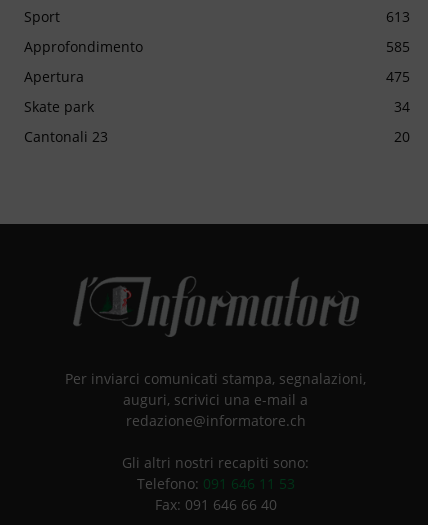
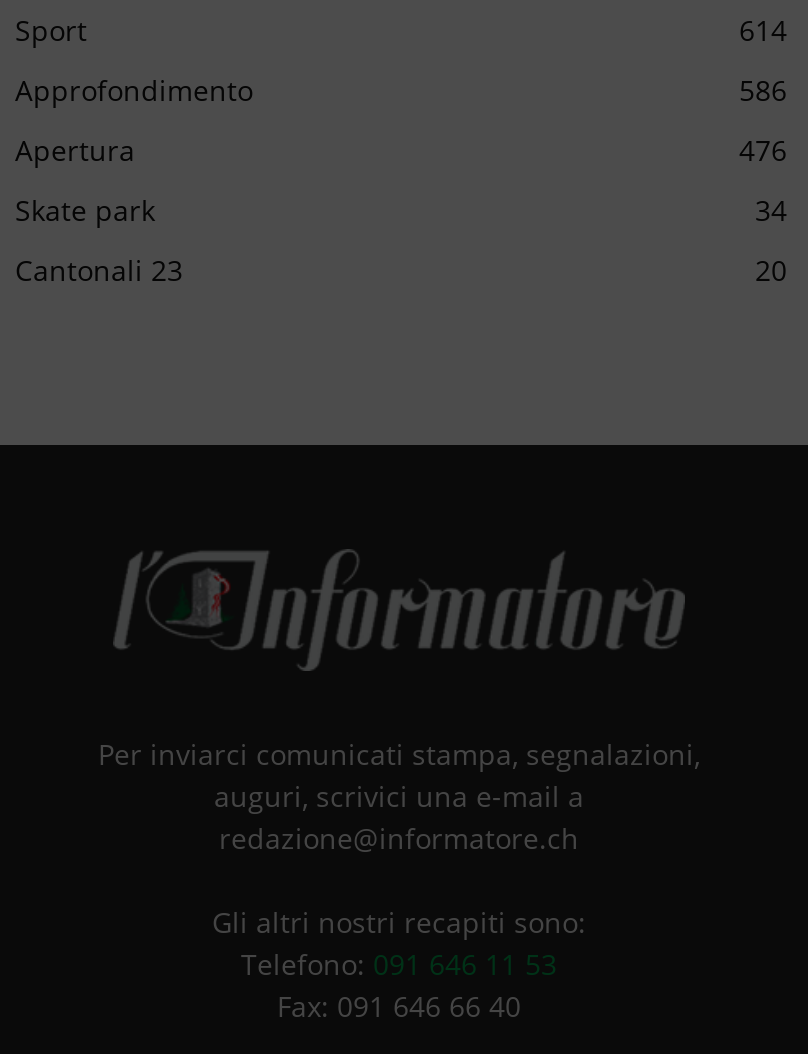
[386,6,410,25] 613 -> [739,10,787,48] 614
[386,36,410,55] 585 -> [739,70,787,108] 586
[386,66,410,85] 475 -> [739,130,787,168] 476

